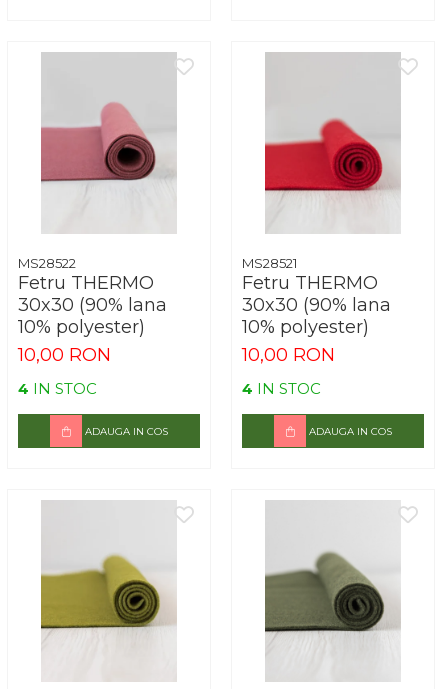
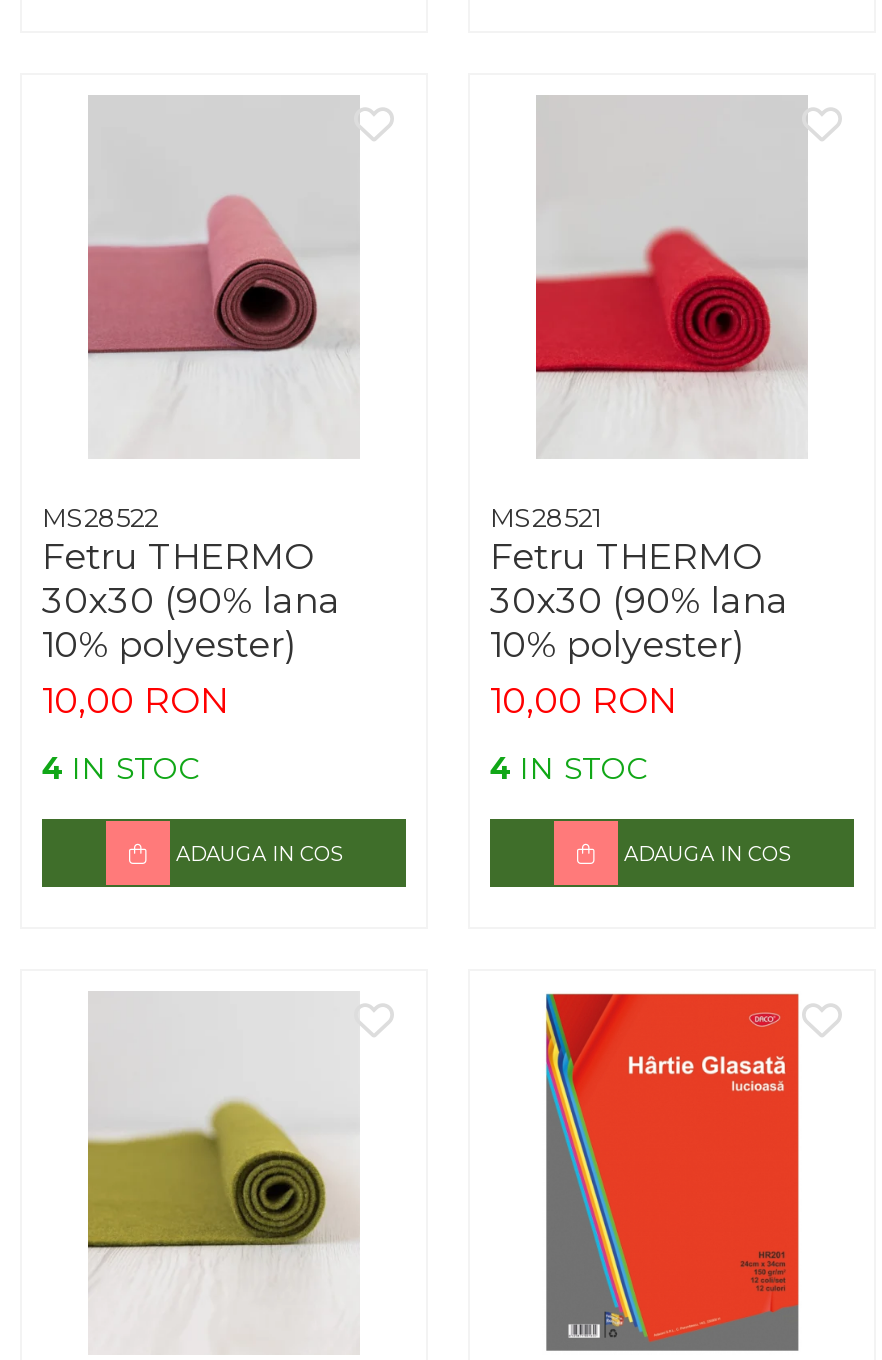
[264,501,401,681] [image] -> [536,993,806,1351] [image]

